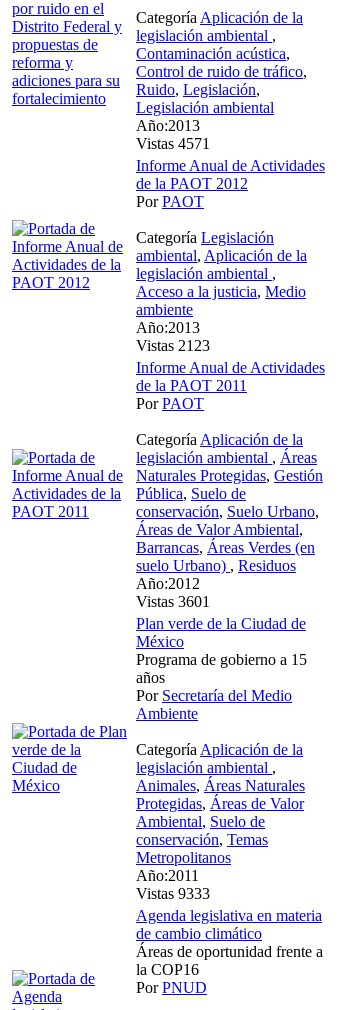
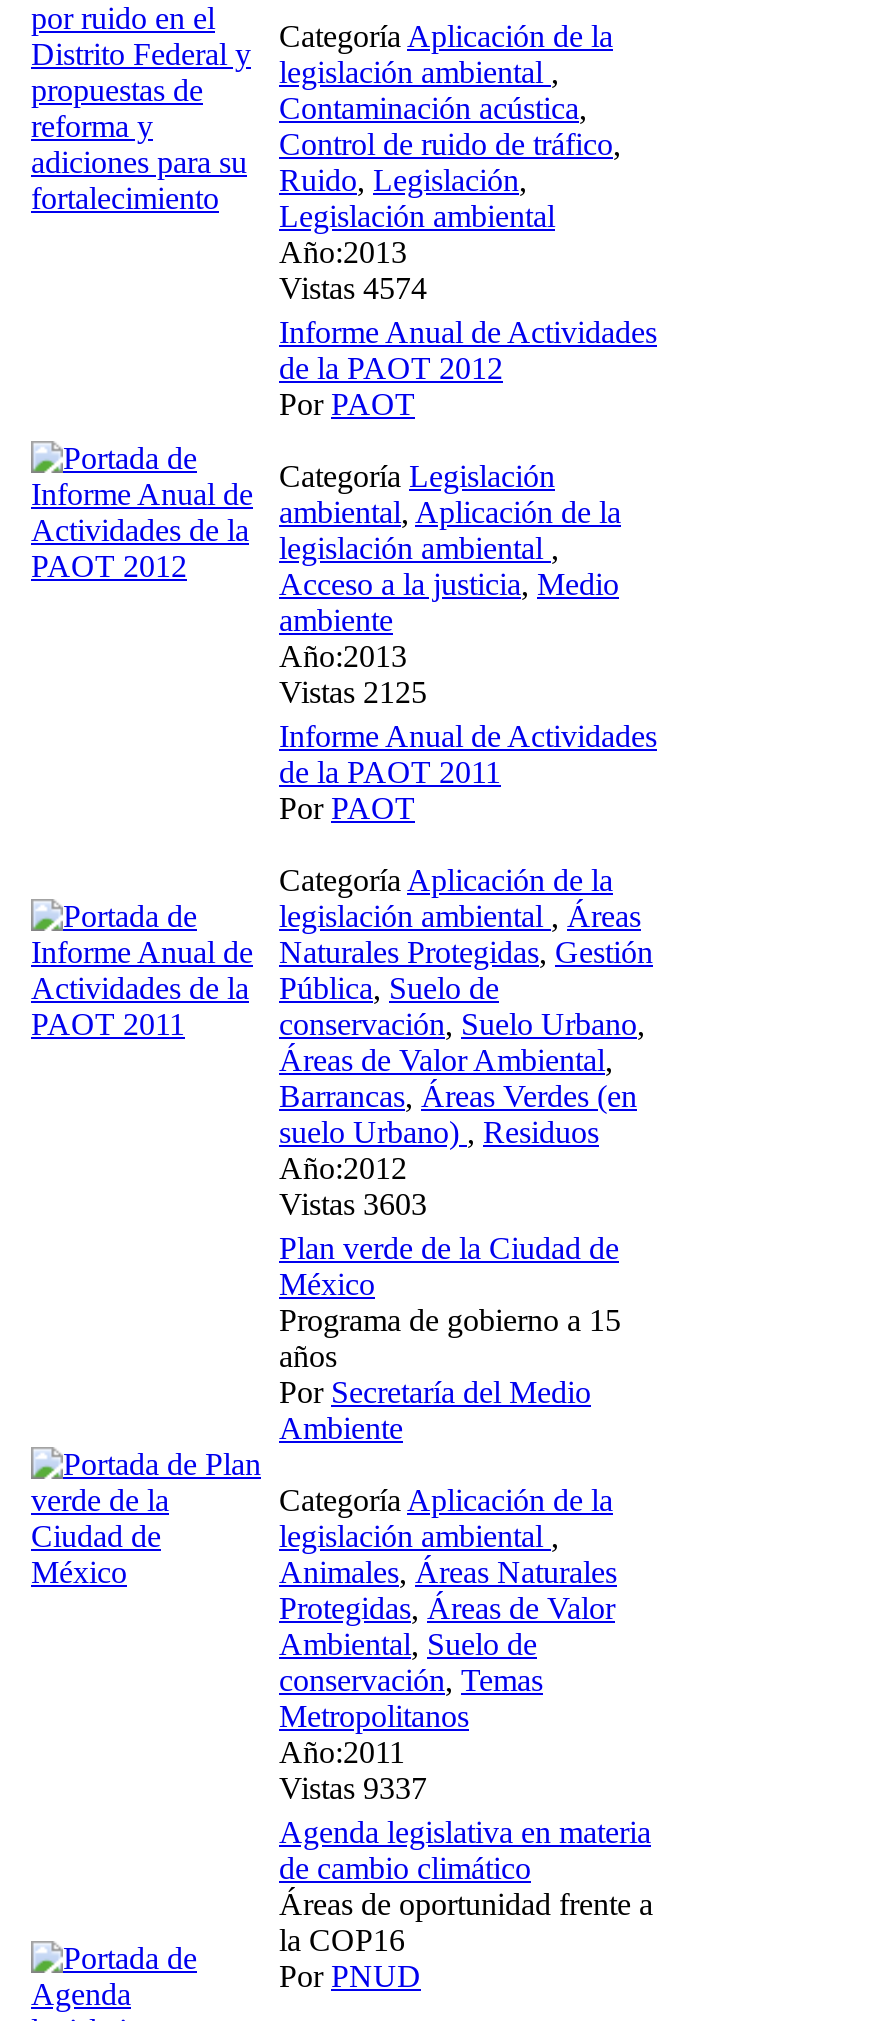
[136,135,210,152] Vistas 4571 -> [279,271,427,305] Vistas 4574
[136,337,210,354] Vistas 2123 -> [279,675,427,709] Vistas 2125
[136,593,210,610] Vistas 3601 -> [279,1187,427,1221] Vistas 3603
[136,885,210,902] Vistas 9333 -> [279,1771,427,1805] Vistas 9337

